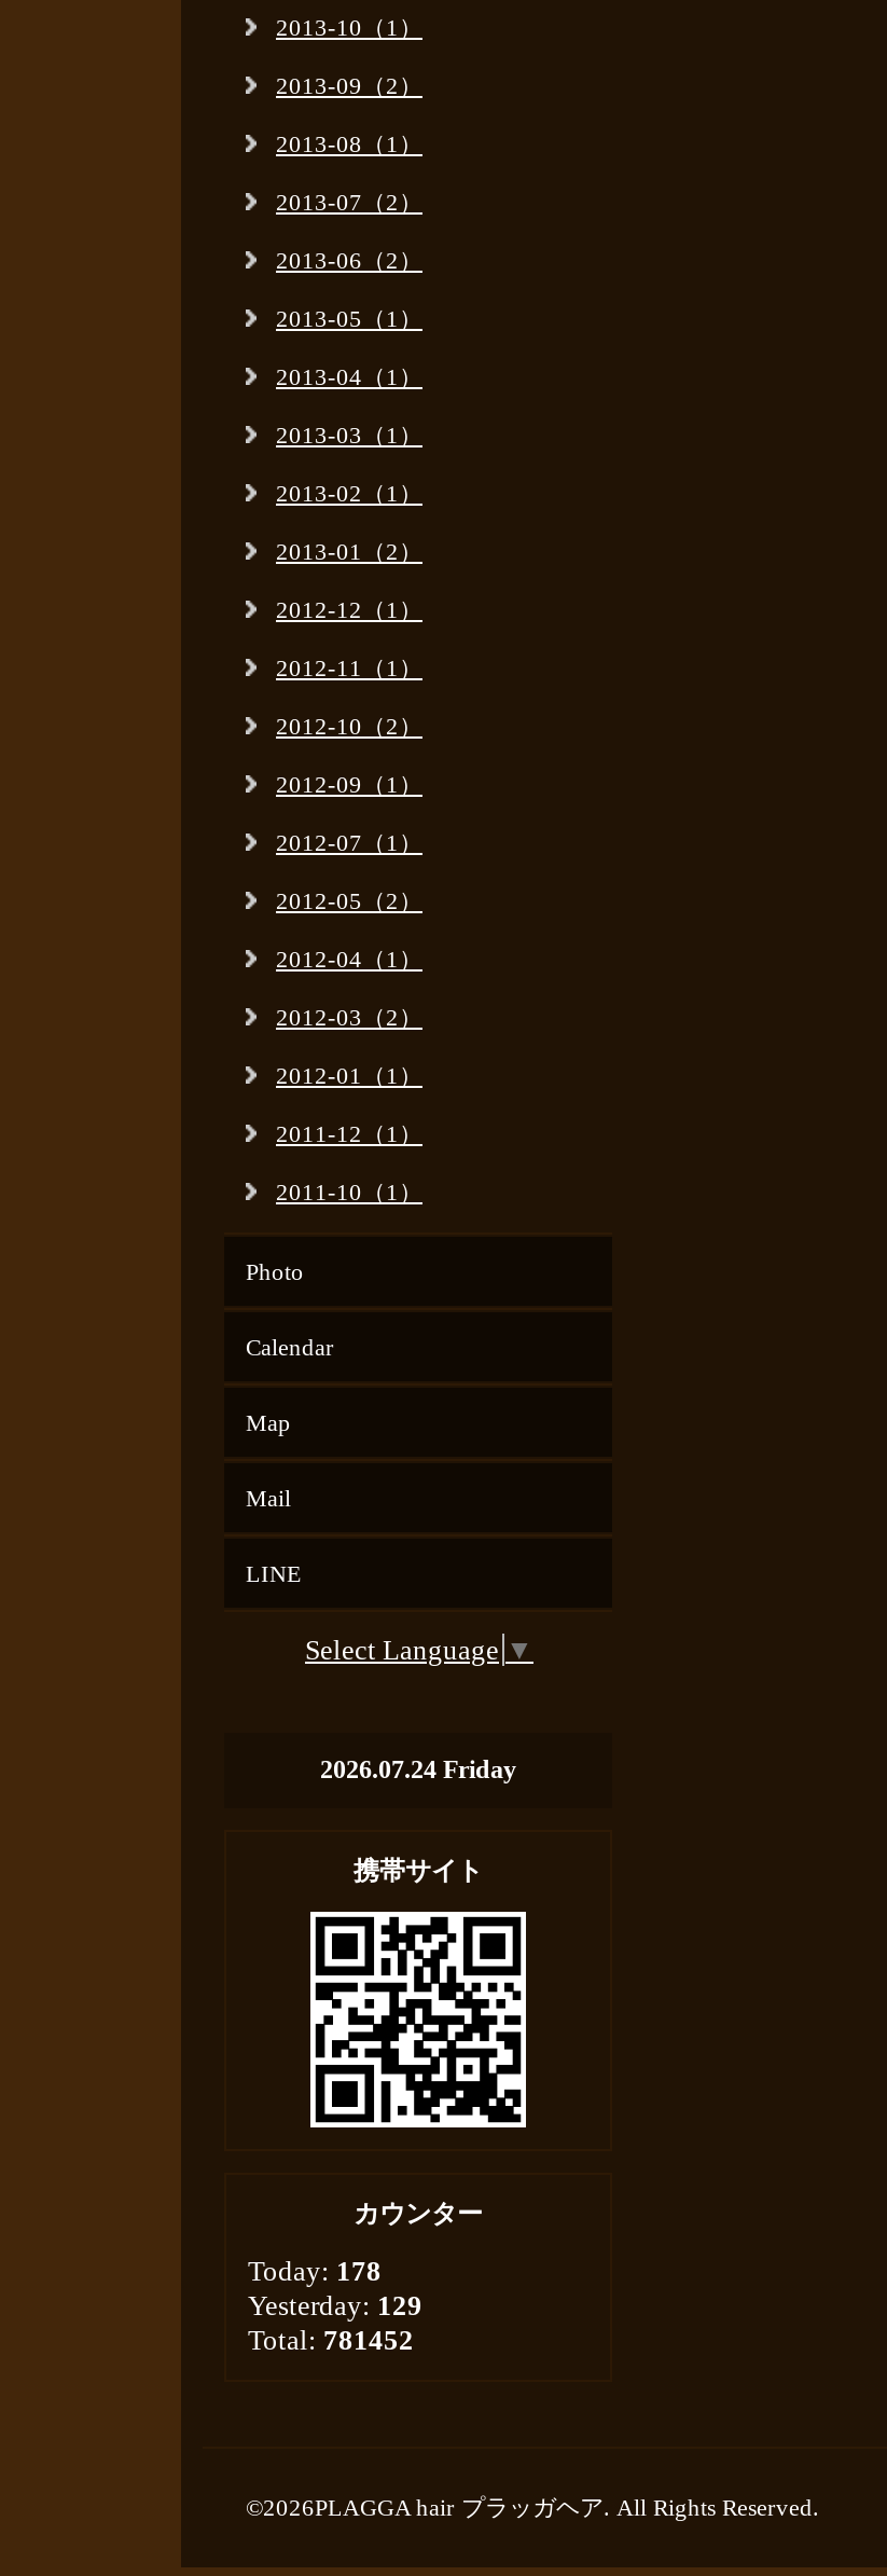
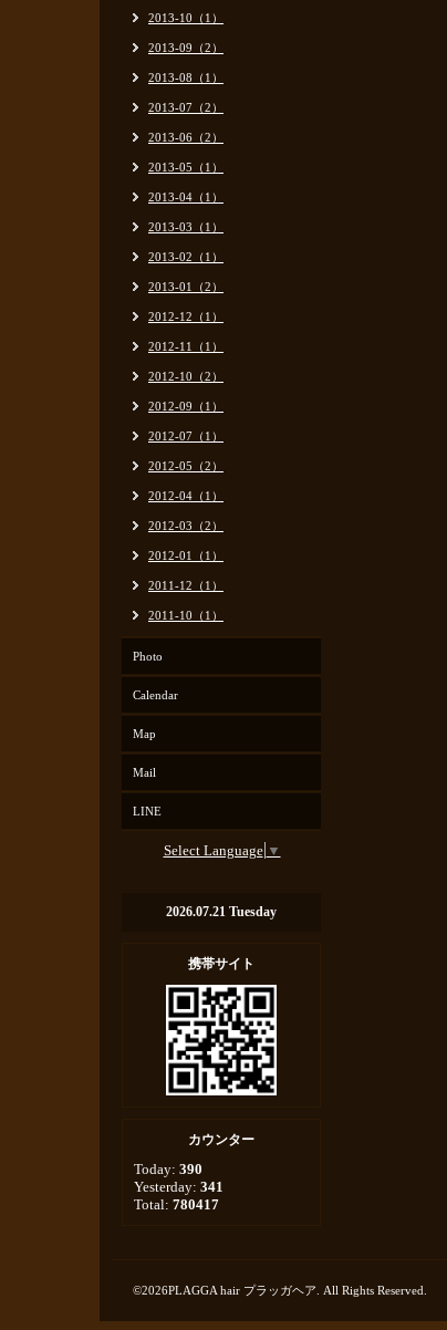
[320,1754,516,1785] 2026.07.24 Friday -> [166,904,277,919] 2026.07.21 Tuesday
[248,2255,382,2287] Today: 178 -> [134,1161,202,1177] Today: 390
[248,2289,422,2322] Yesterday: 129 -> [134,1178,224,1195] Yesterday: 341
[248,2324,414,2356] Total: 781452 -> [134,1196,219,1213] Total: 780417

